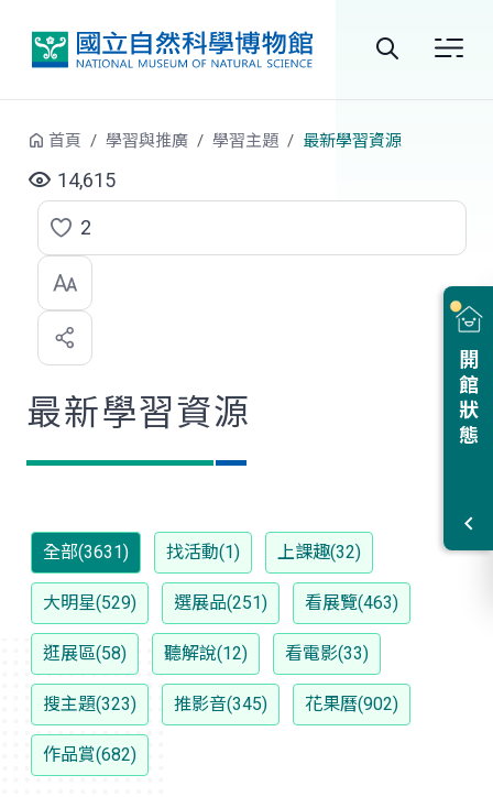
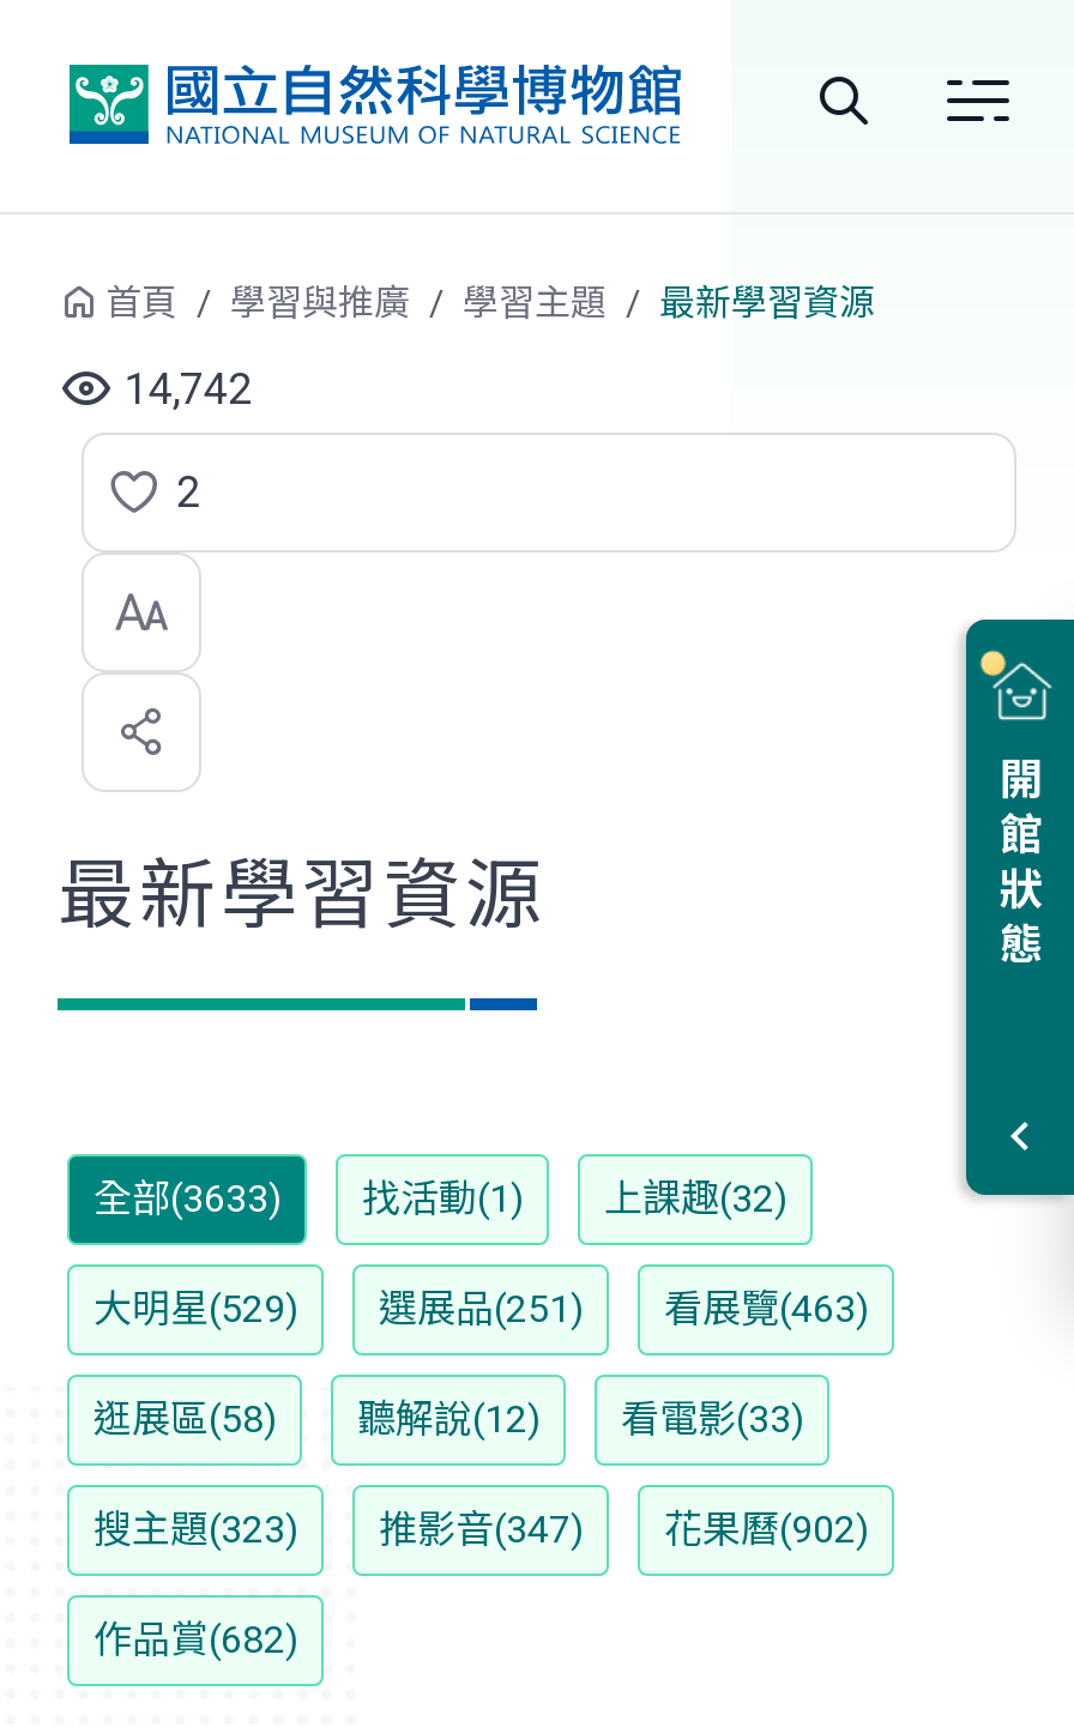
[57,168,116,192] 14,615 -> [125,363,252,413] 14,742
[43,542,361,563] 全部(3631) 找活動(1) 上課趣(32) -> [93,1176,786,1221] 全部(3633) 找活動(1) 上課趣(32)
[43,694,398,714] 搜主題(323) 推影音(345) 花果曆(902) -> [93,1506,868,1552] 搜主題(323) 推影音(347) 花果曆(902)

